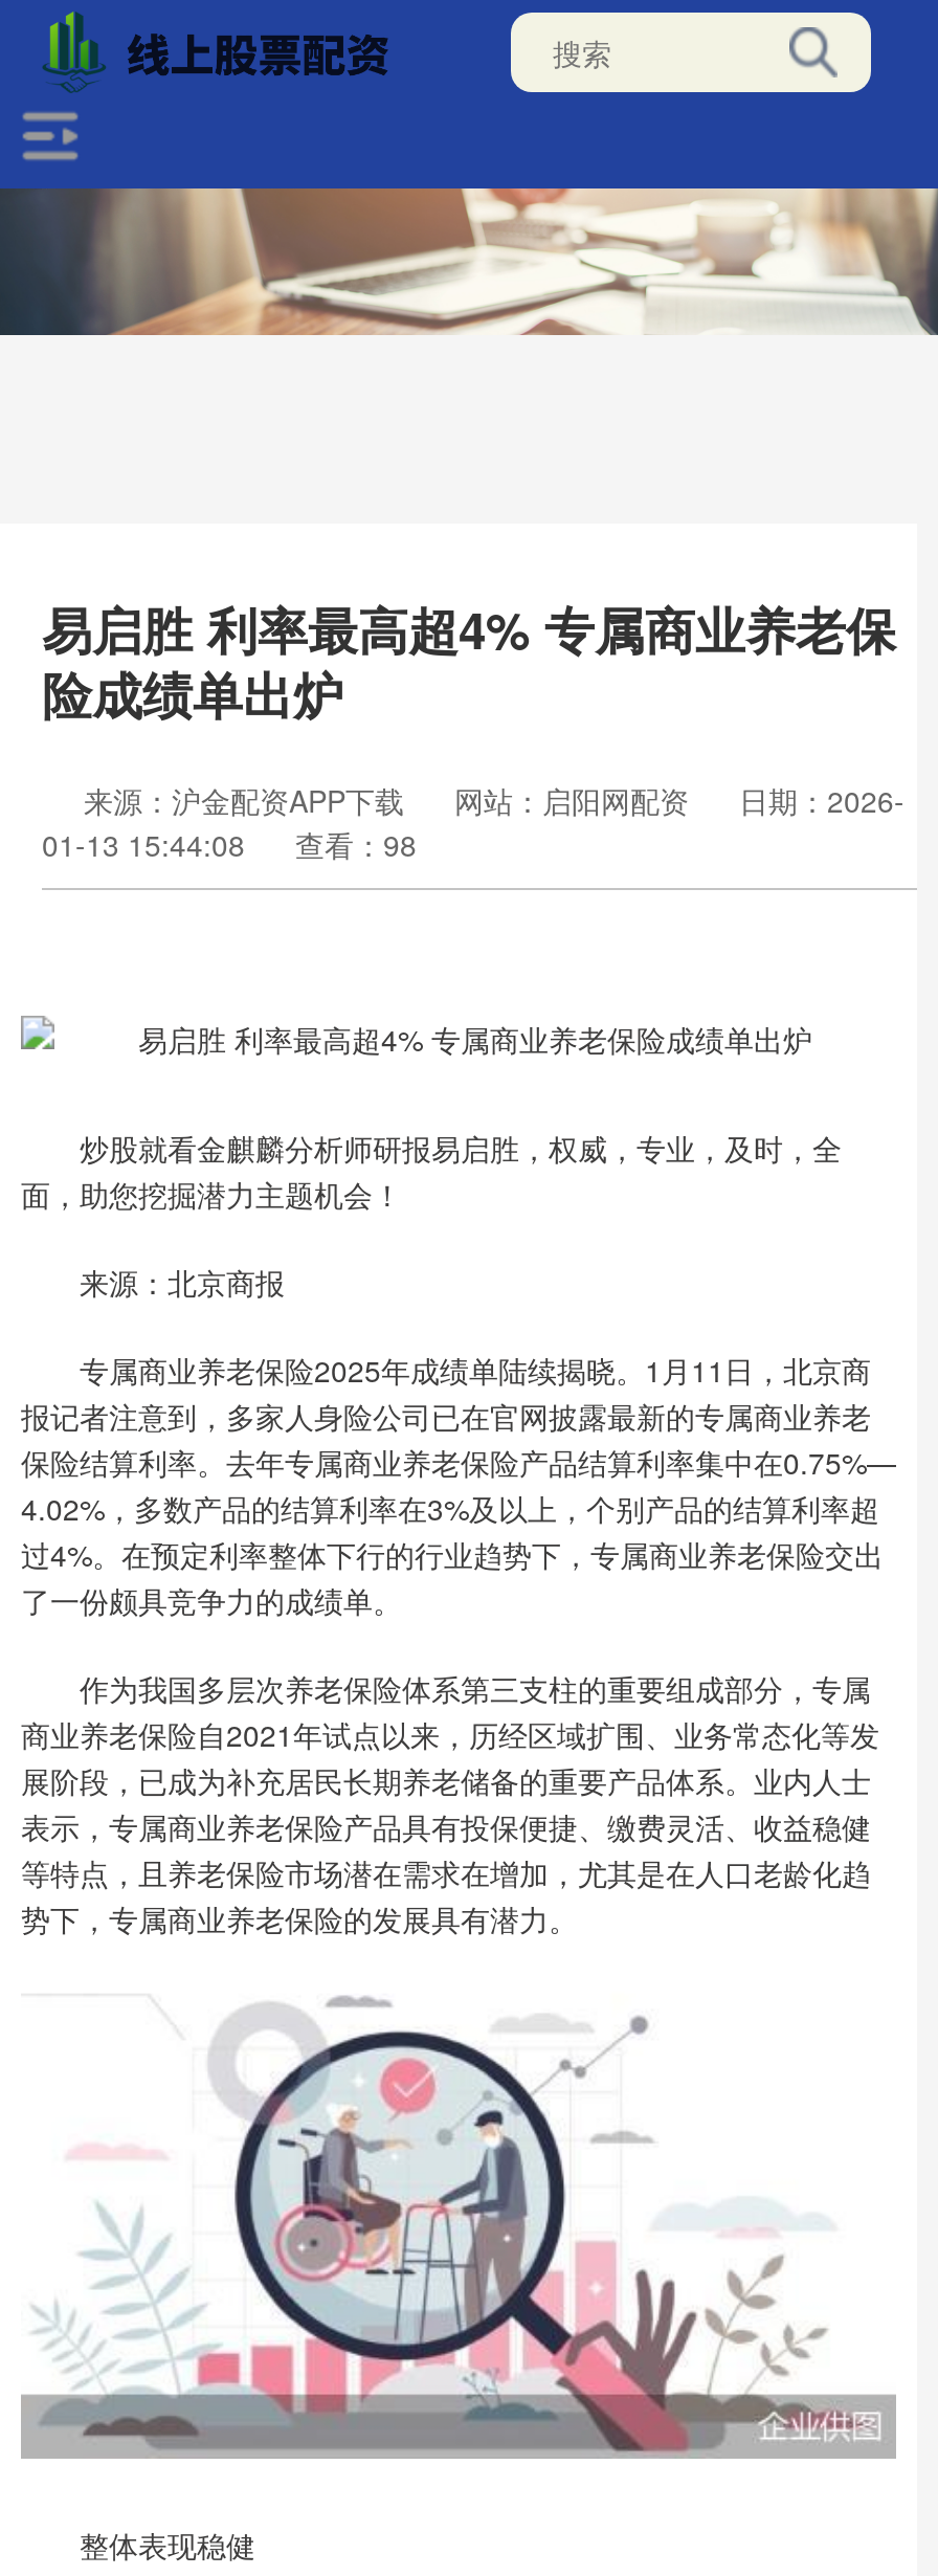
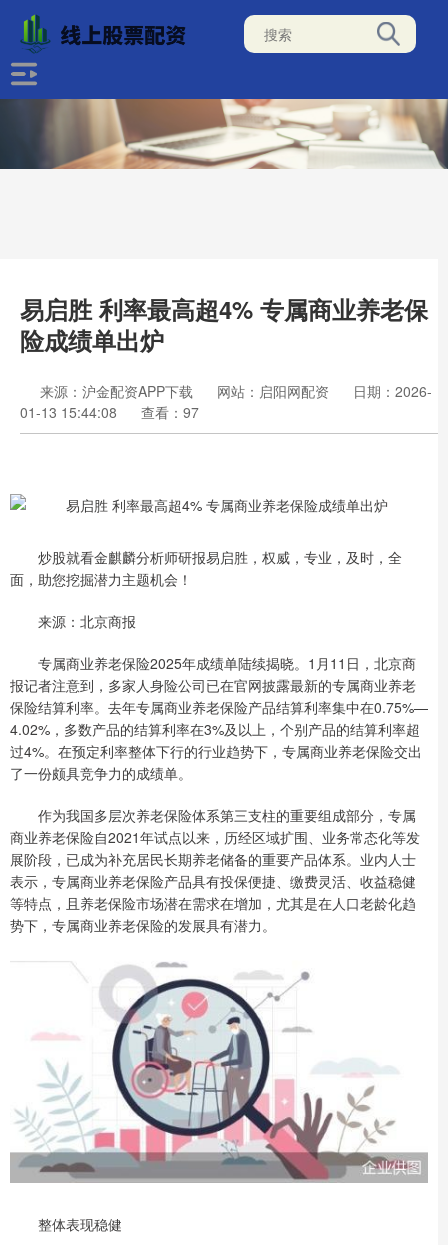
[42,823,417,865] 01-13 15:44:08 查看：98 -> [20,402,199,422] 01-13 15:44:08 查看：97

